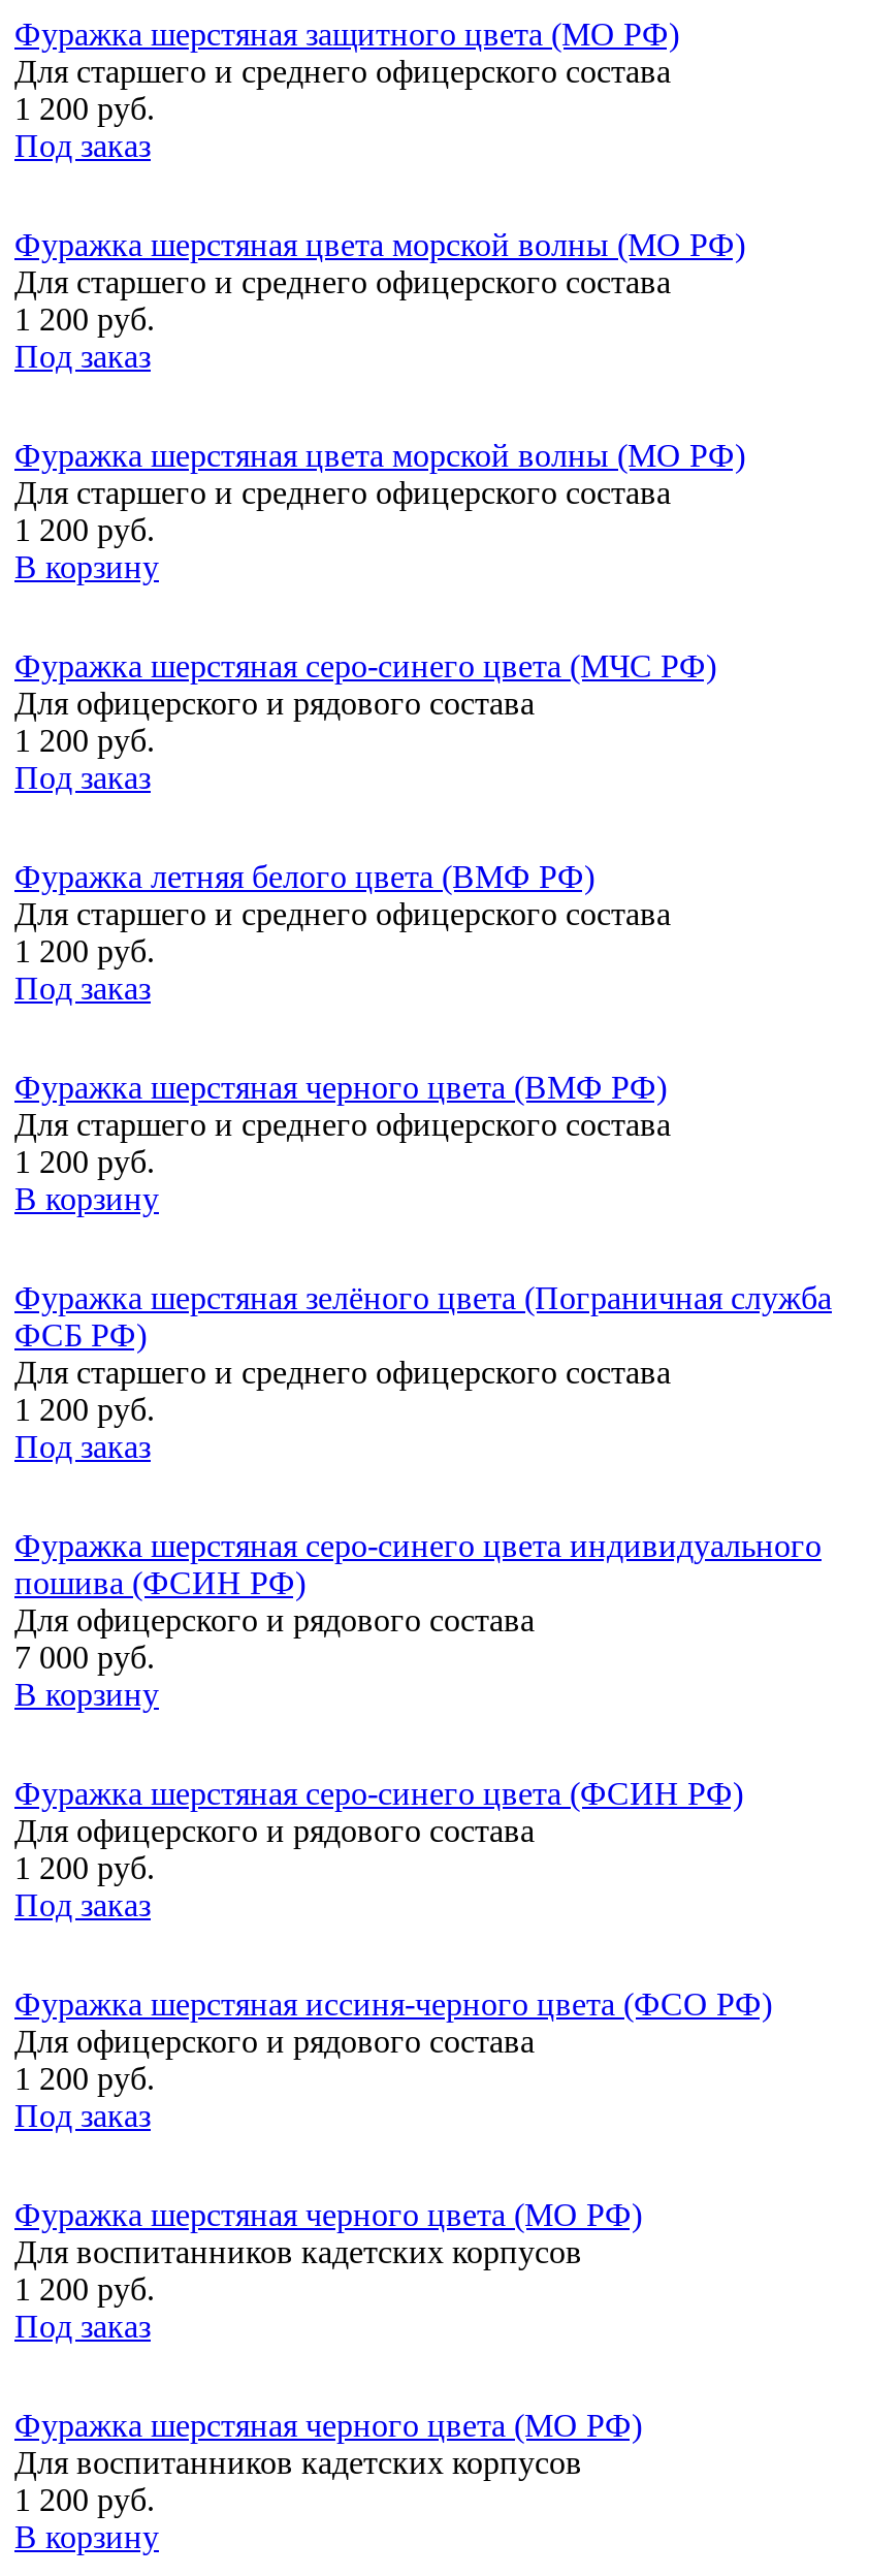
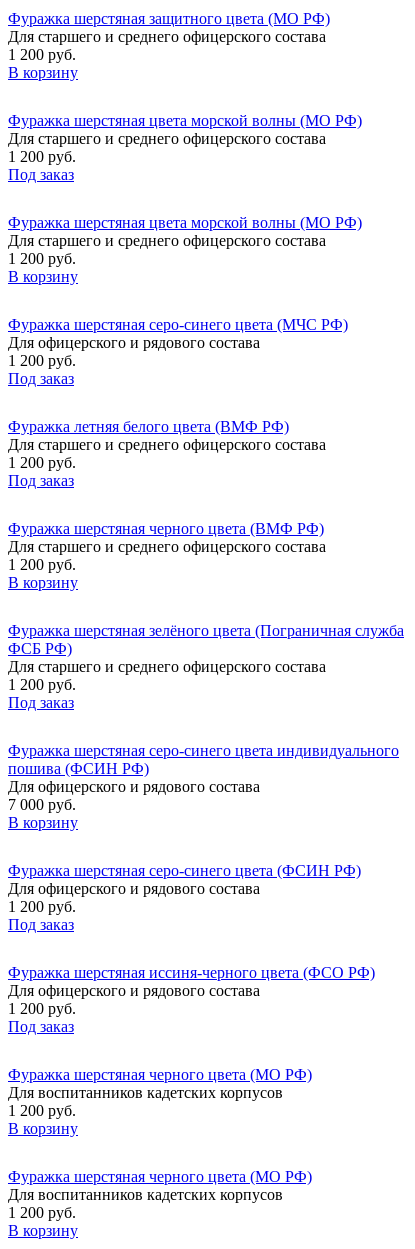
[14,128,151,163] Под заказ -> [8,64,78,81] В корзину
[14,2308,151,2343] Под заказ -> [8,1120,78,1137] В корзину

